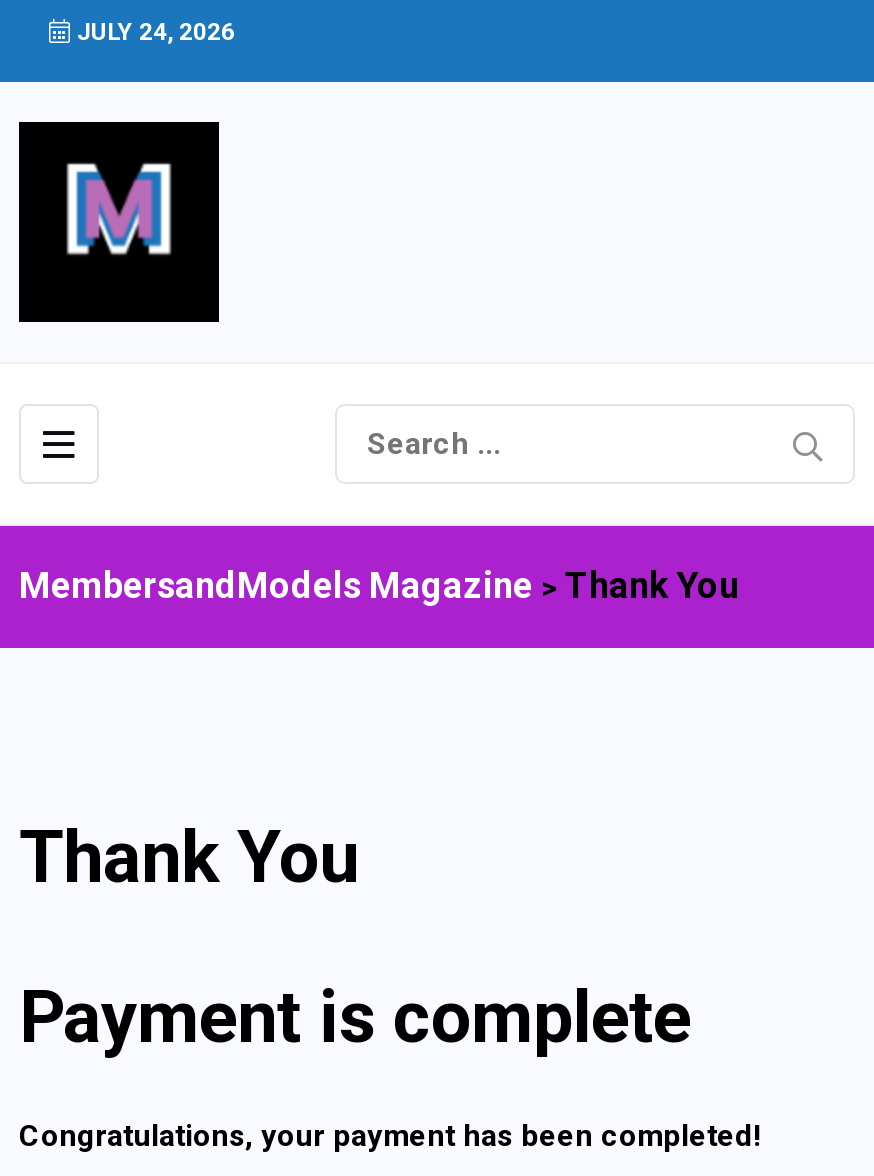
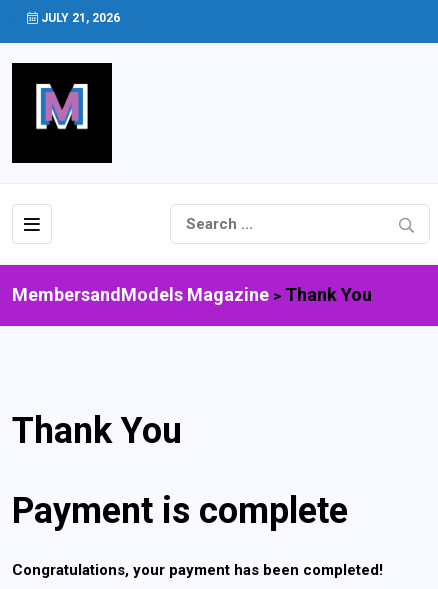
[71,18,235,46] JULY 24, 2026 -> [38,11,120,25] JULY 21, 2026

